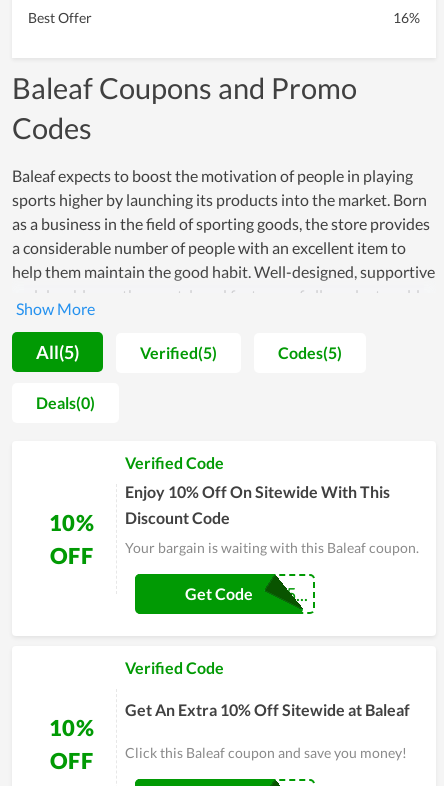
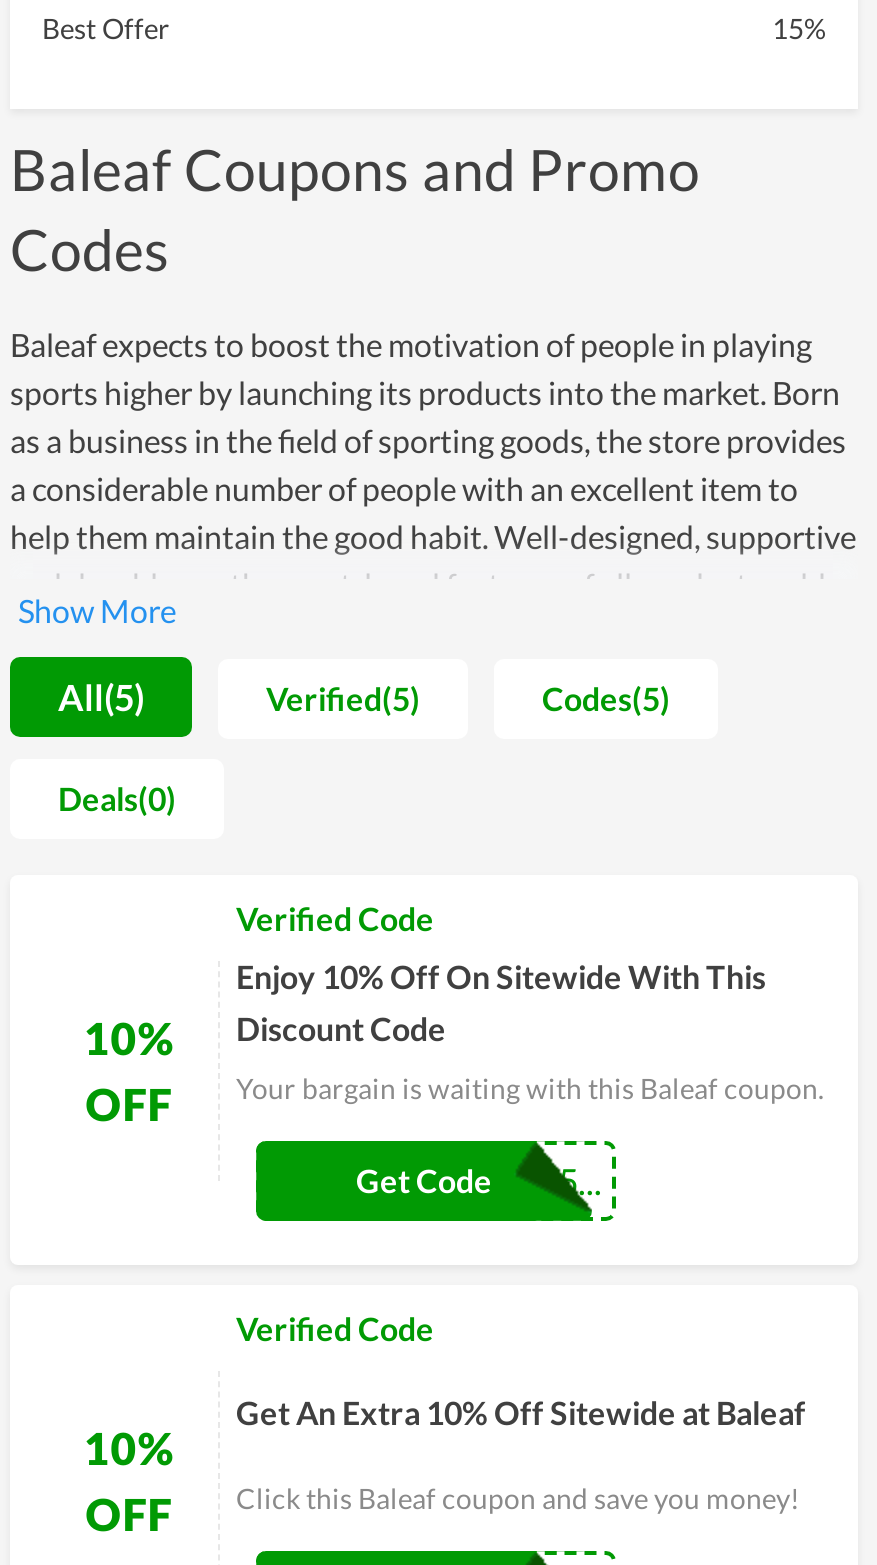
[393,9,420,26] 16% -> [772,12,826,46] 15%

